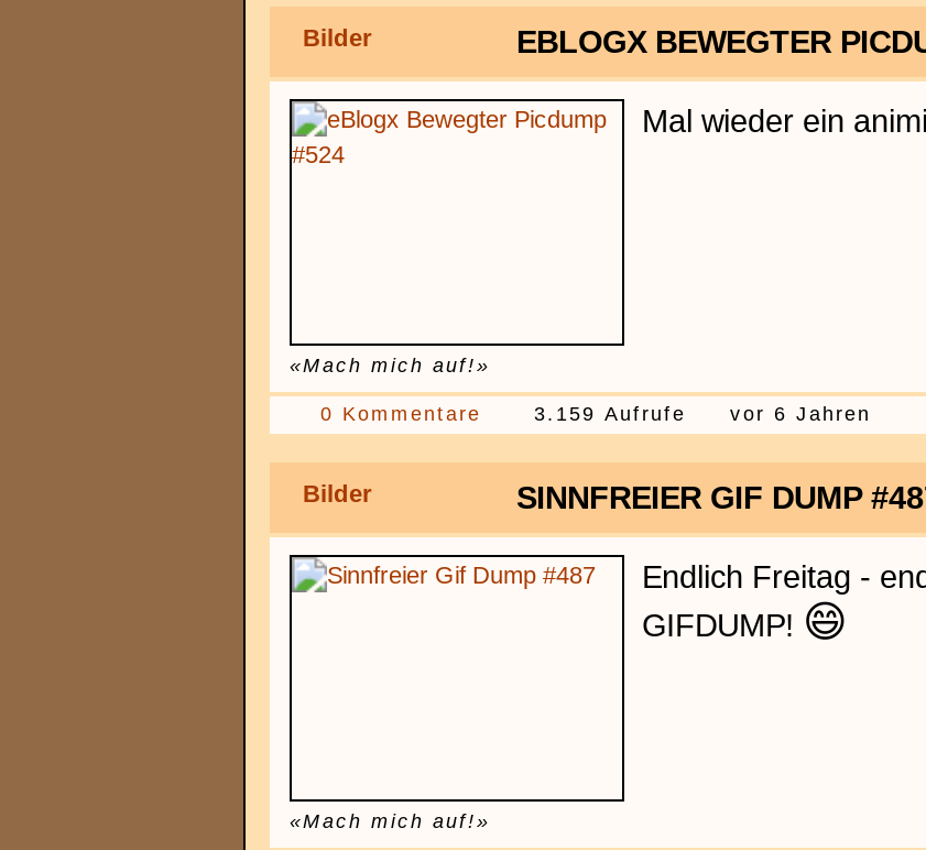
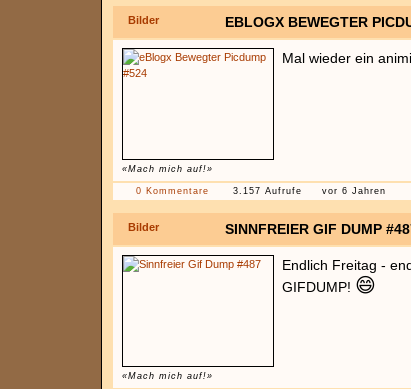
[534,403,871,425] 3.159 Aufrufe vor 6 Jahren -> [233,186,386,196] 3.157 Aufrufe vor 6 Jahren

